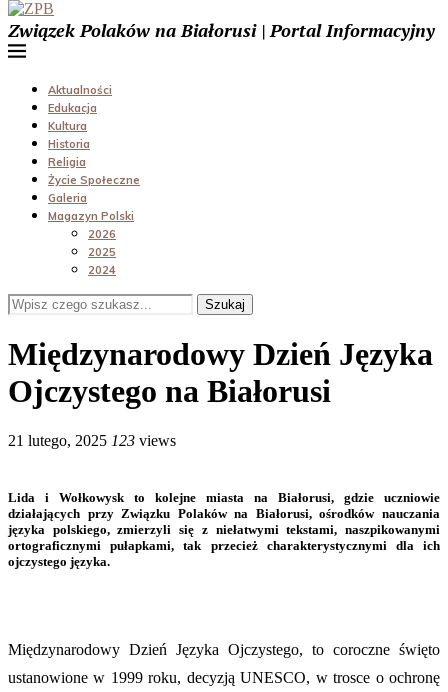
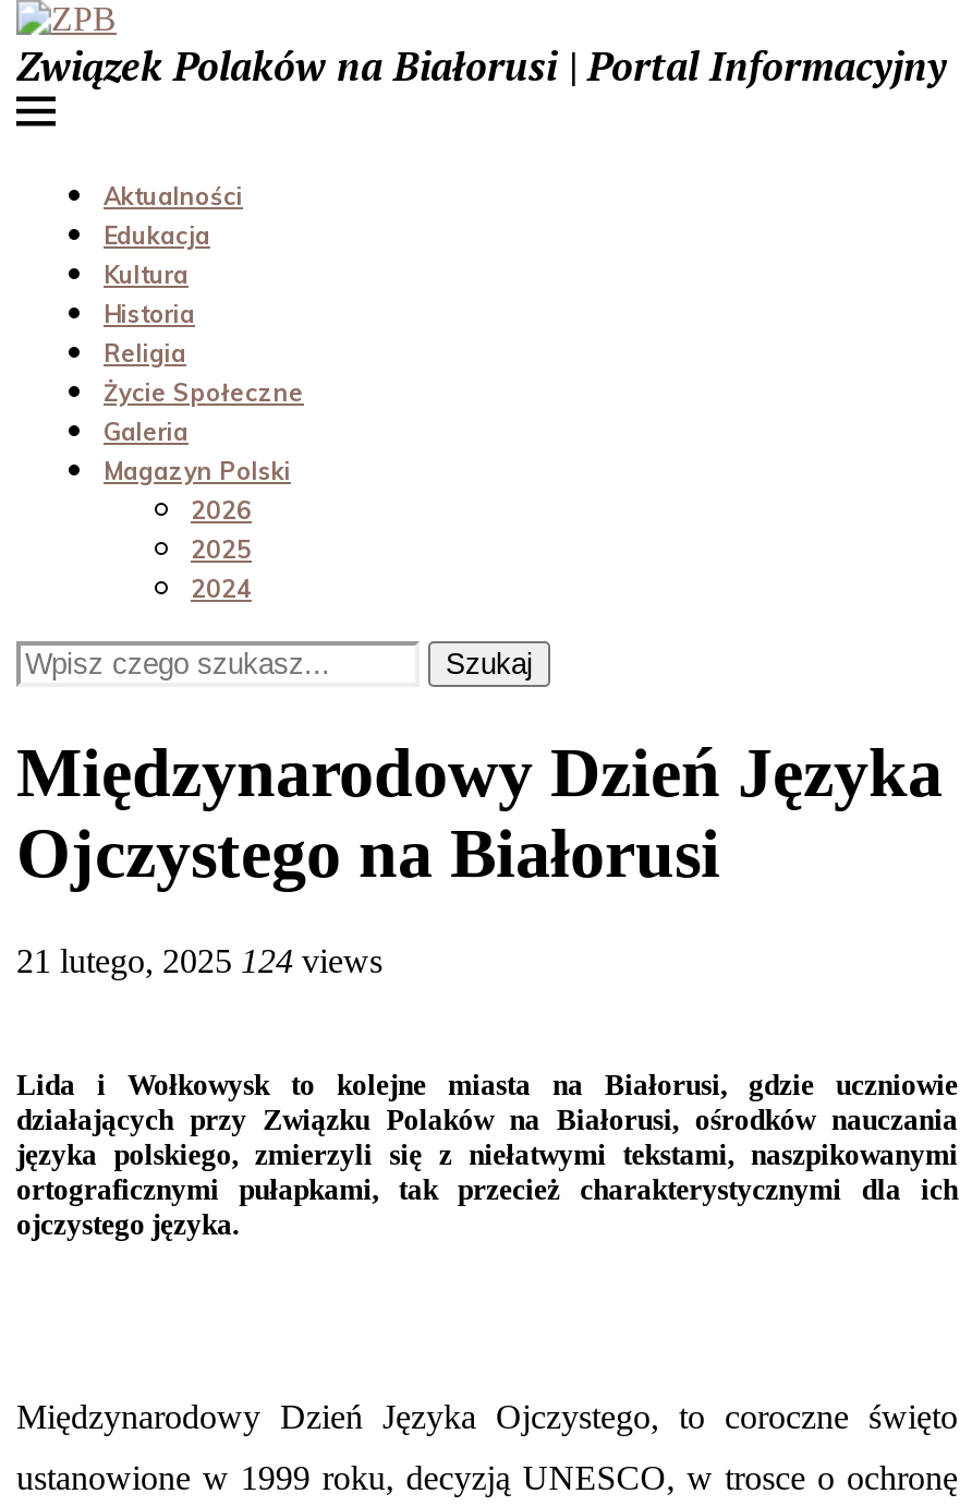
[8,432,176,449] 21 lutego, 2025 123 views -> [16,942,382,979] 21 lutego, 2025 124 views

